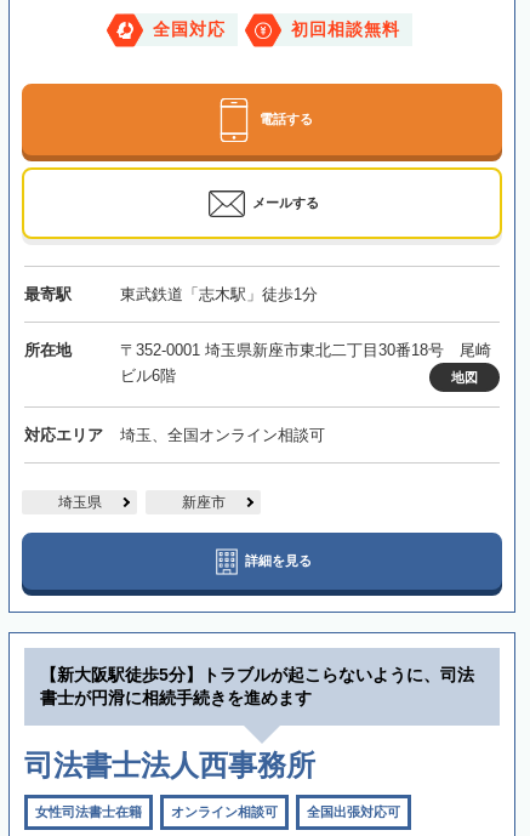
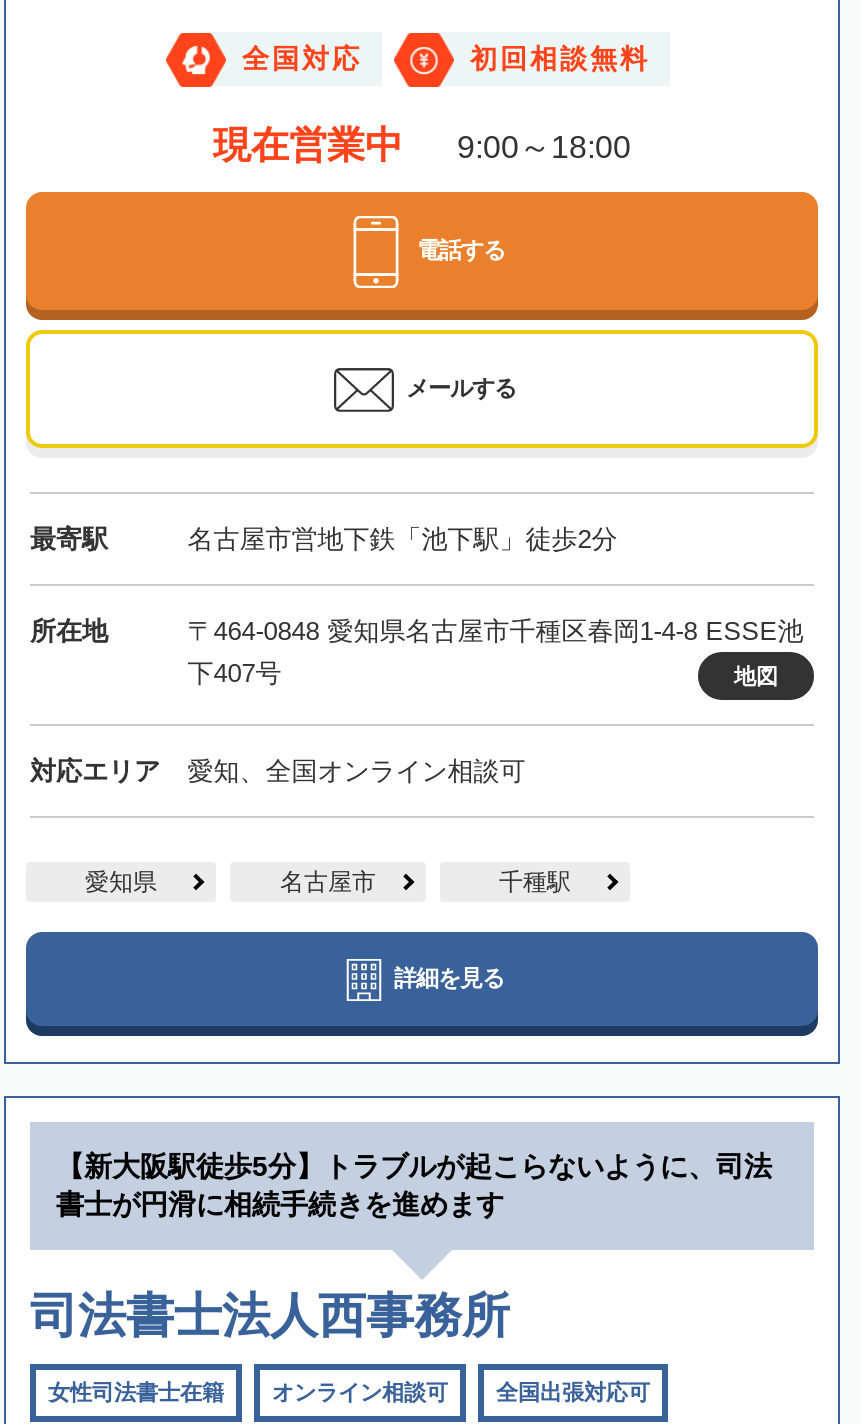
none -> [213,125,631,167] 現在営業中 | 9:00～18:00
[120,286,317,304] 東武鉄道「志木駅」徒歩1分 -> [187,525,617,555] 名古屋市営地下鉄「池下駅」徒歩2分
[120,342,491,385] 〒352-0001 埼玉県新座市東北二丁目30番18号 尾崎 | ビル6階 -> [187,617,803,689] 〒464-0848 愛知県名古屋市千種区春岡1-4-8 ESSE池 | 下407号
[120,426,325,445] 埼玉、全国オンライン相談可 -> [187,757,525,787] 愛知、全国オンライン相談可
[58,494,225,511] 埼玉県 | 新座市 -> [85,869,571,897] 愛知県 | 名古屋市 | 千種駅

